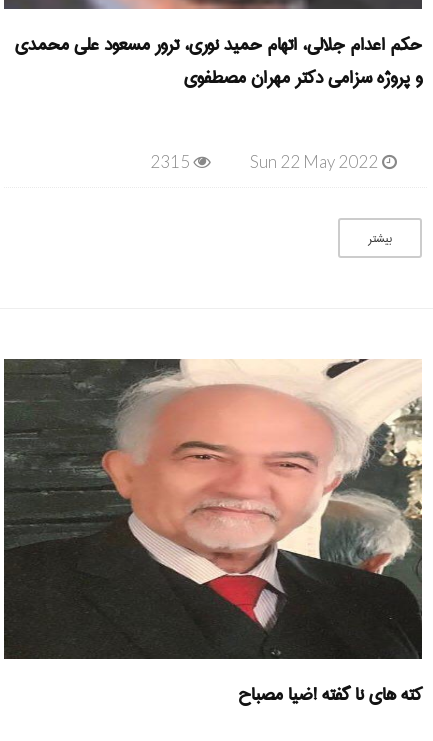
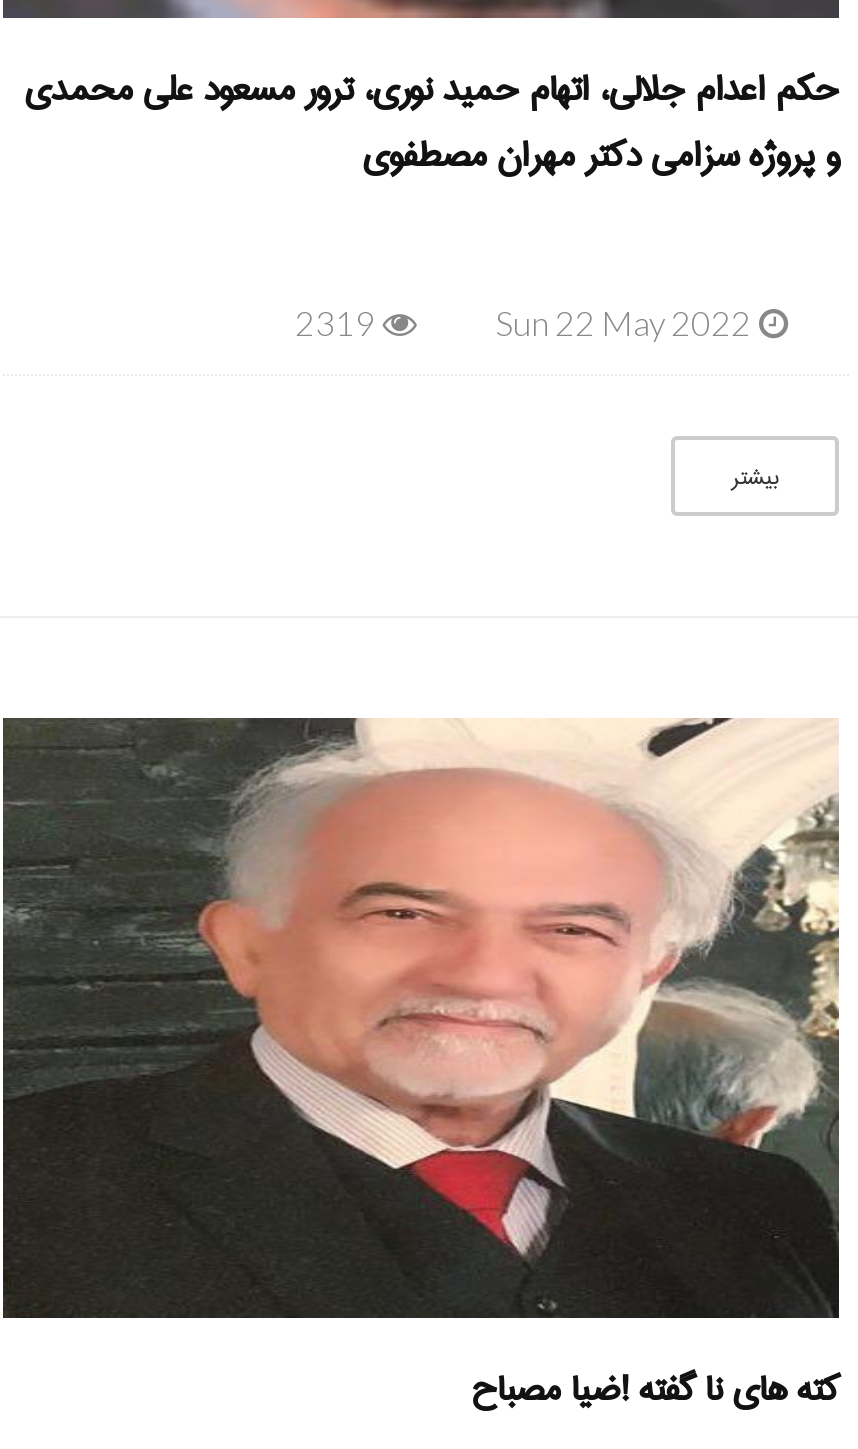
[150,151,190,172] 2315 -> [295,302,375,344] 2319

